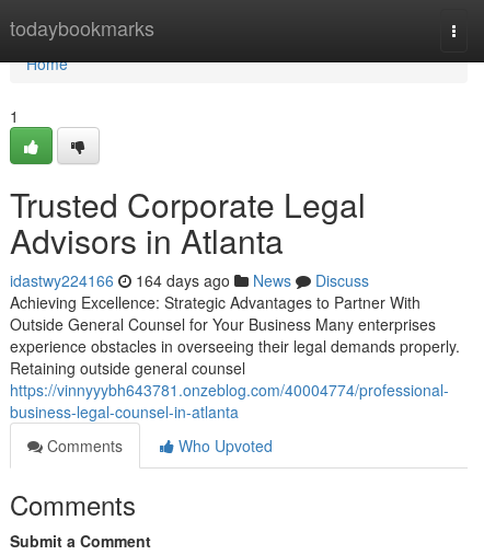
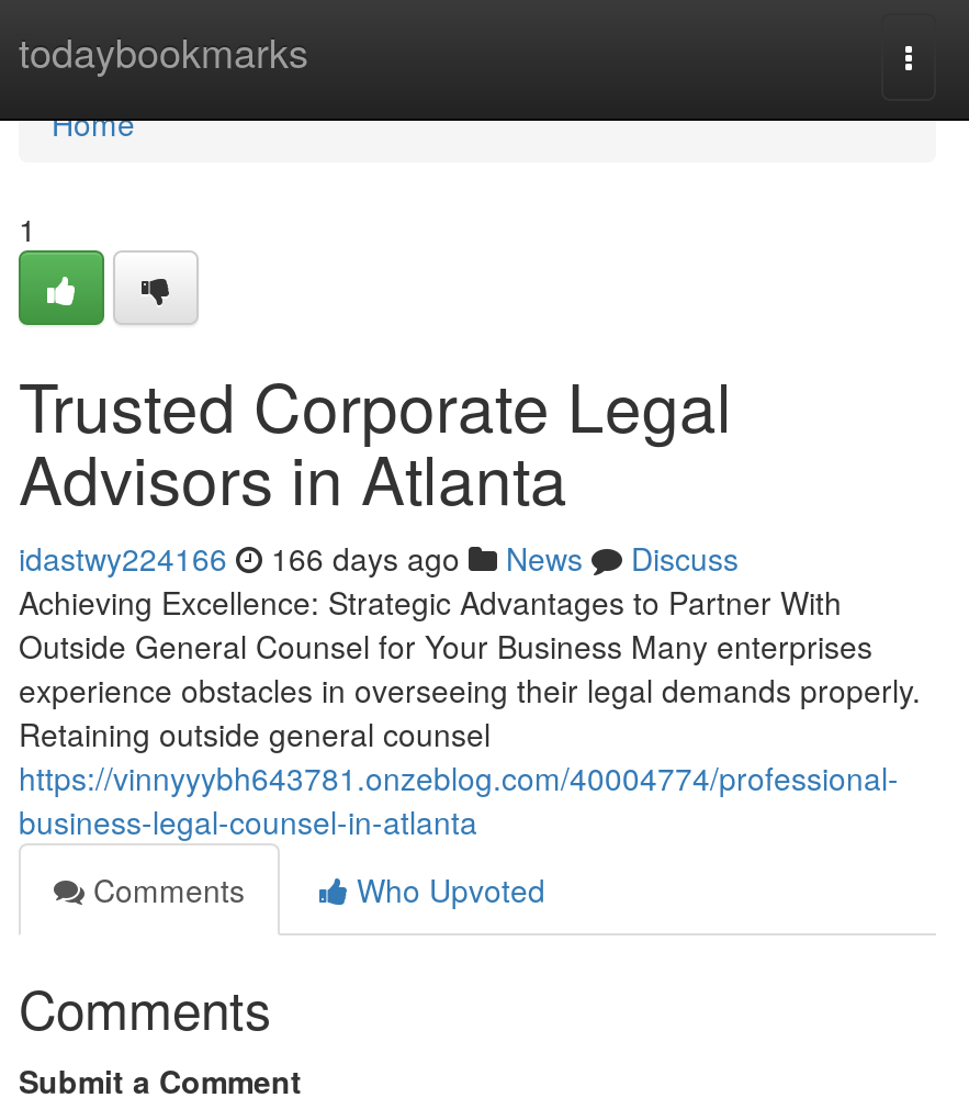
[10,269,369,291] idastwy224166 164 days ago News Discuss -> [19,536,739,580] idastwy224166 166 days ago News Discuss

